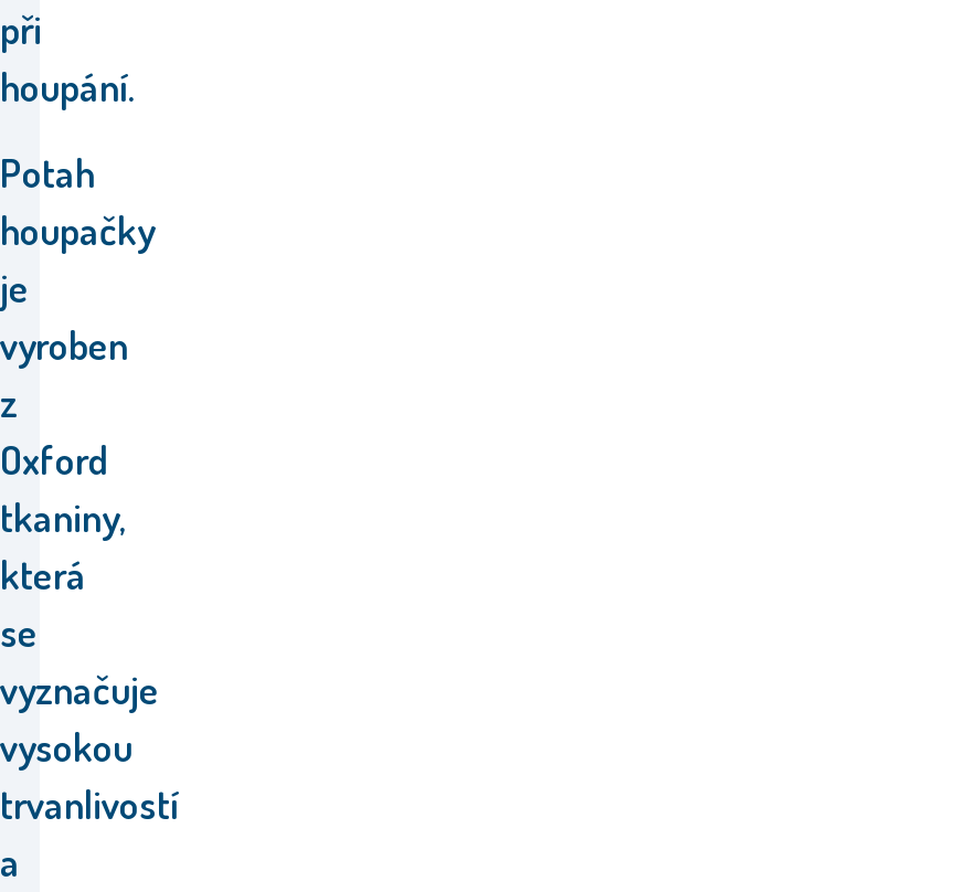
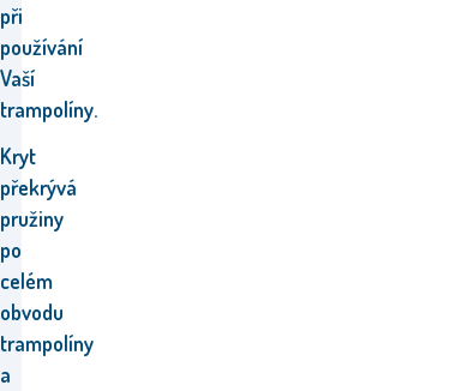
[0,62,135,111] houpání. -> [0,34,102,123] používání | Vaší | trampolíny.
[0,148,179,828] Potah | houpačky | je | vyroben | z | Oxford | tkaniny, | která | se | vyznačuje | vysokou | trvanlivostí -> [0,143,94,356] Kryt | překrývá | pružiny | po | celém | obvodu | trampolíny

